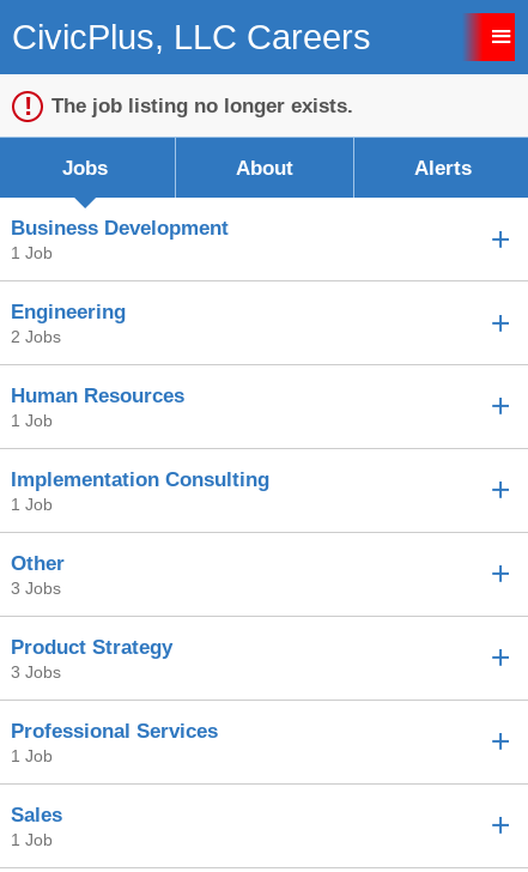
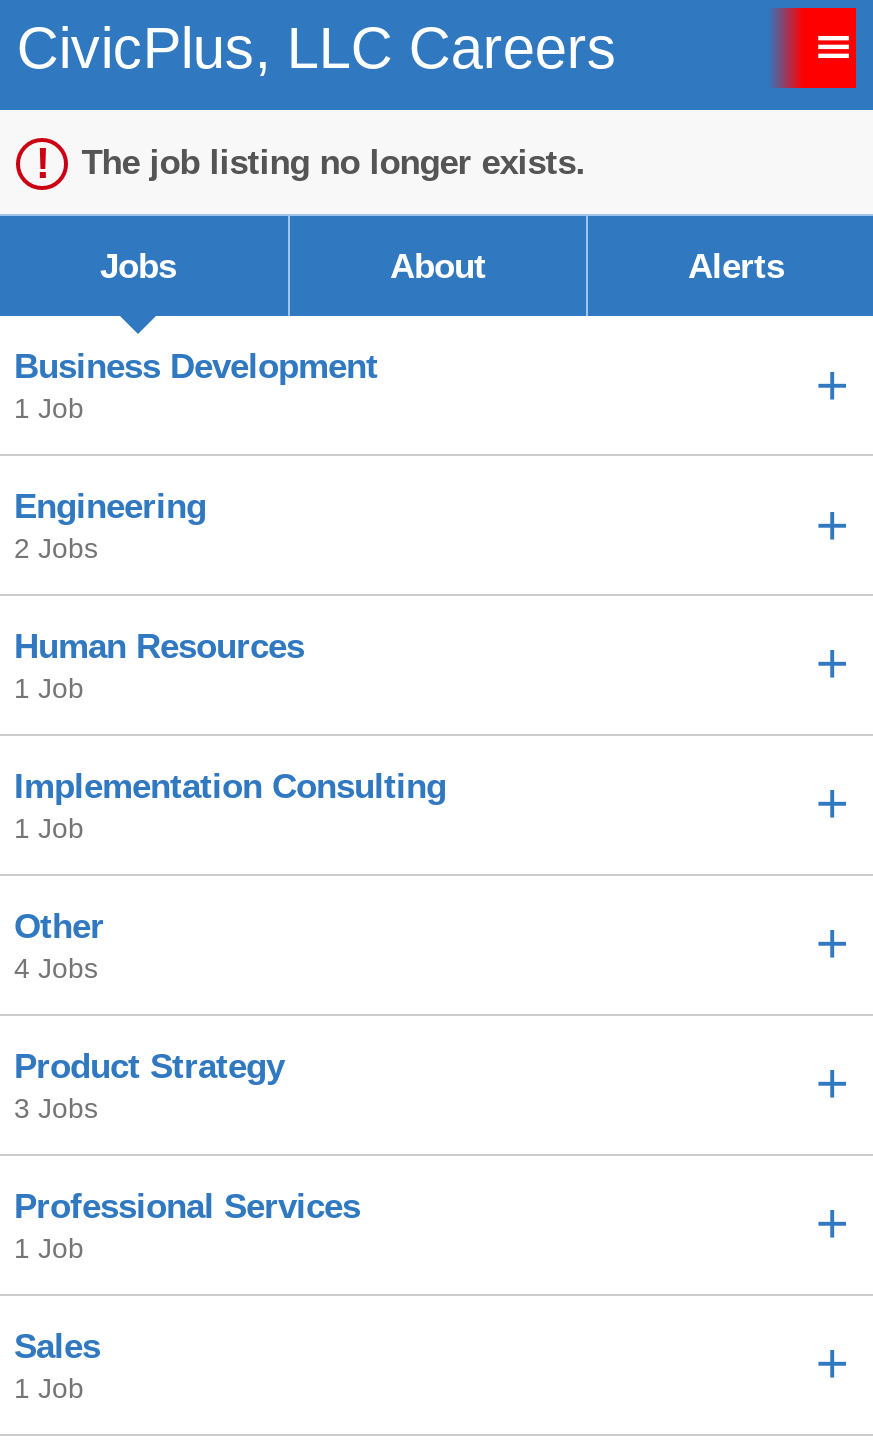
[11,579,61,598] 3 Jobs -> [14,952,98,984] 4 Jobs

